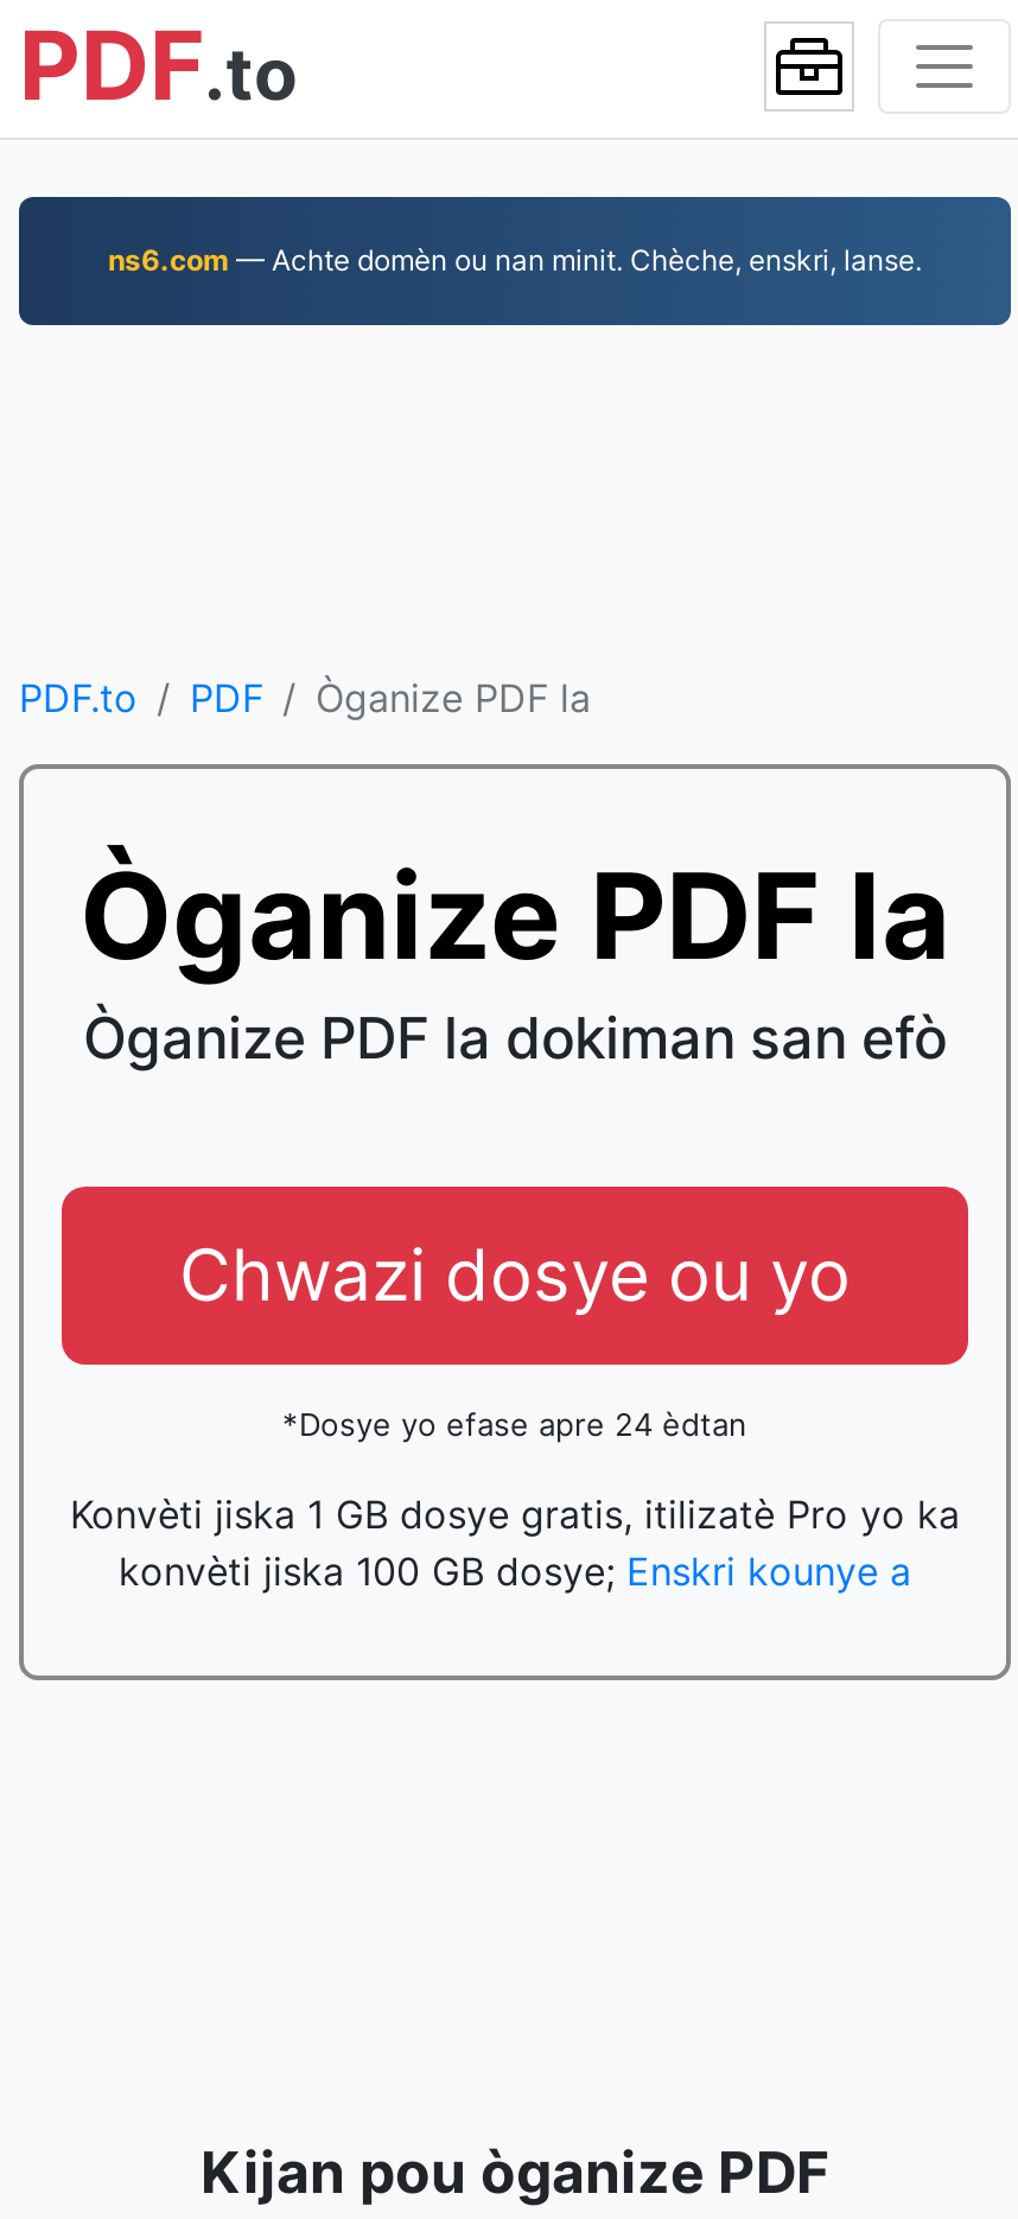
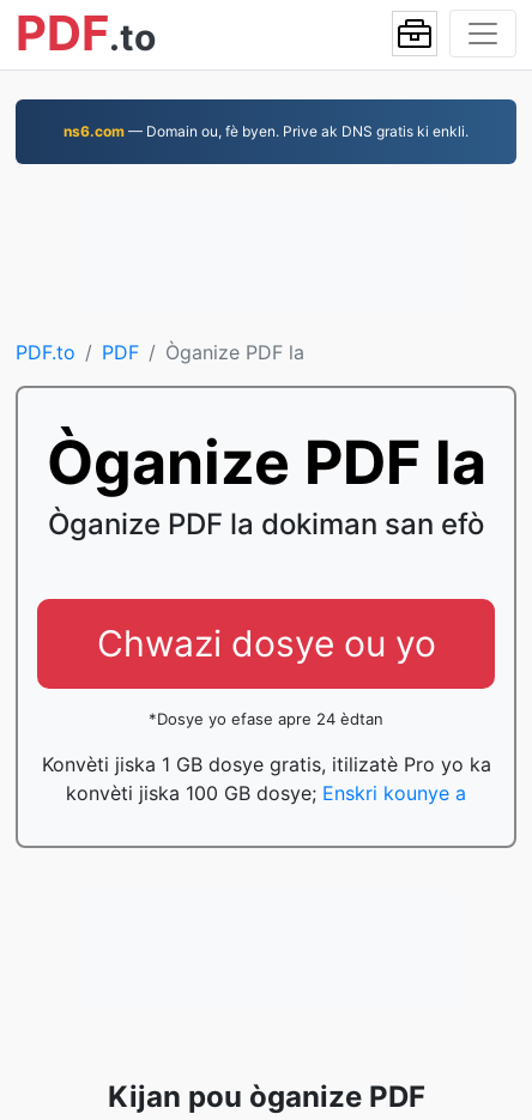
[108,242,922,278] ns6.com — Achte domèn ou nan minit. Chèche, enskri, lanse. -> [64,122,468,140] ns6.com — Domain ou, fè byen. Prive ak DNS gratis ki enkli.

